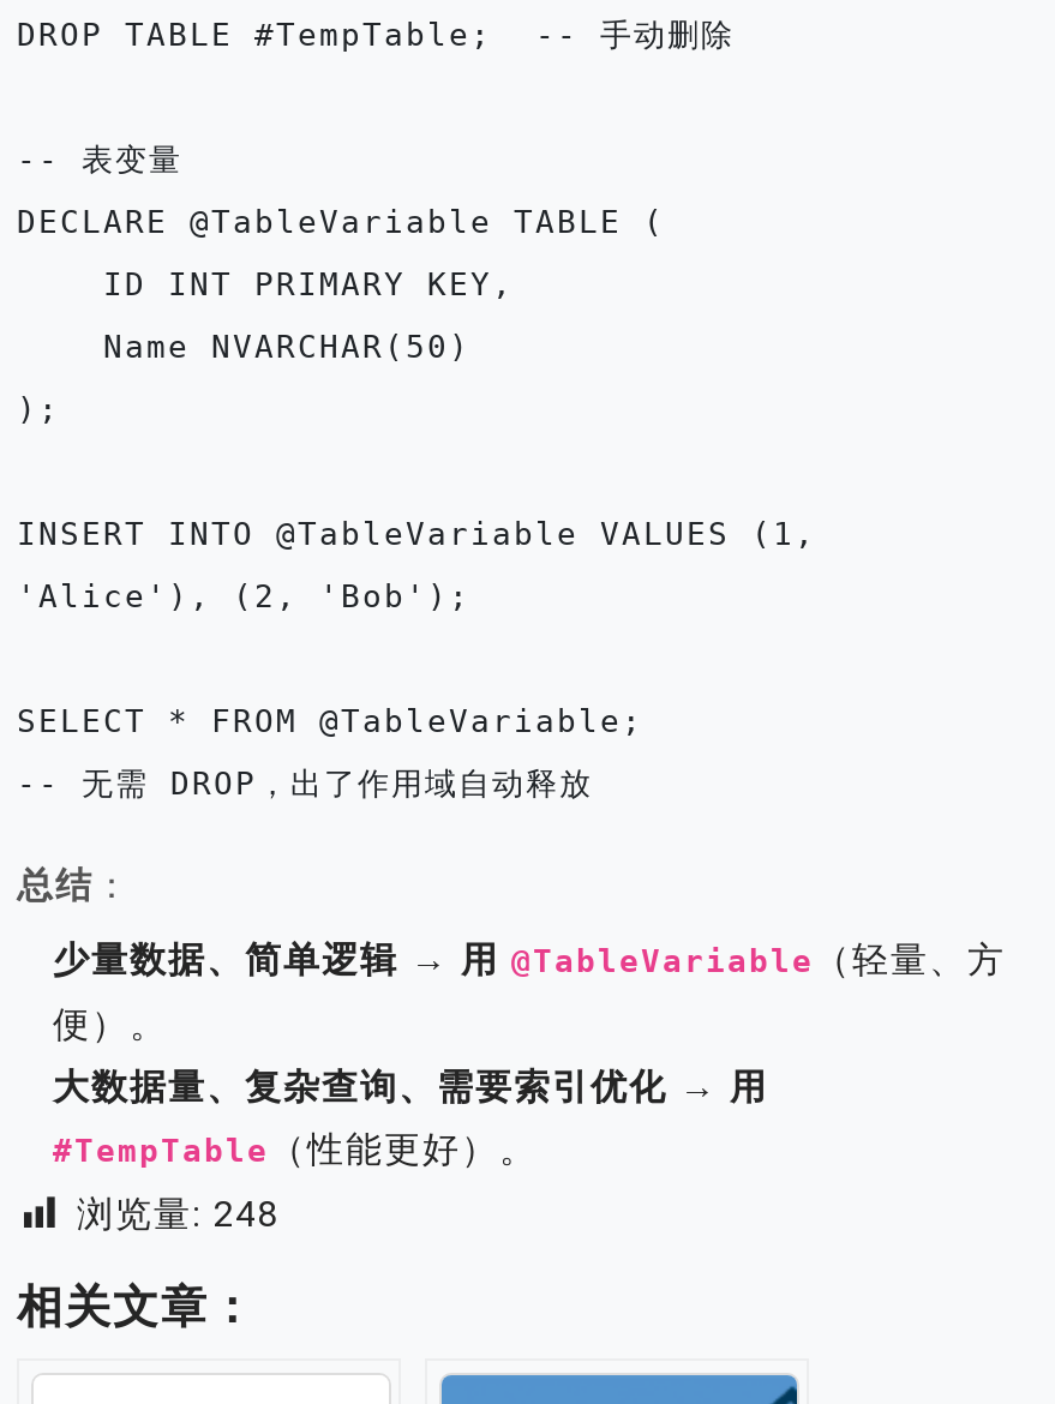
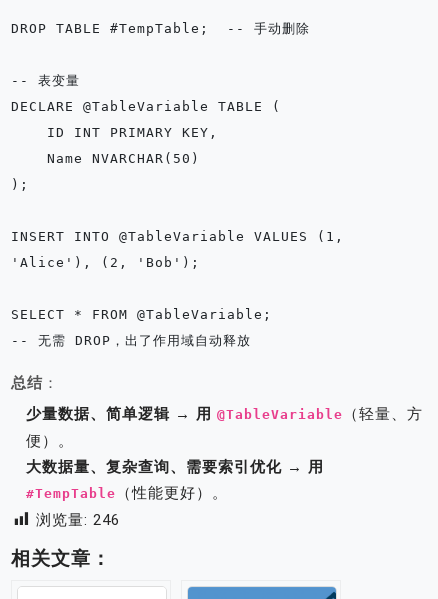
[77,1192,278,1235] 浏览量: 248 -> [36,510,120,528] 浏览量: 246

